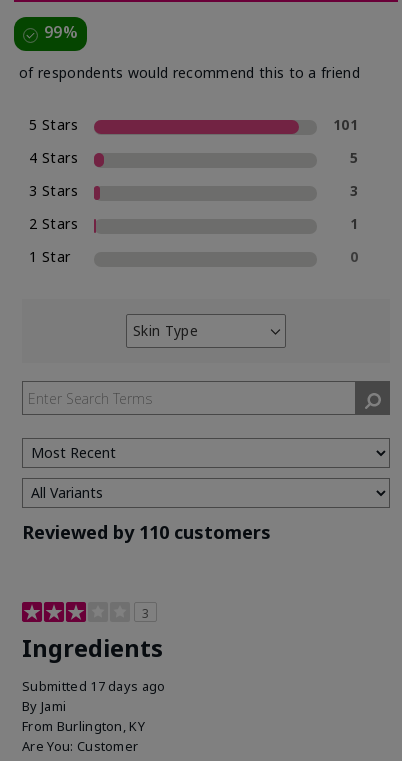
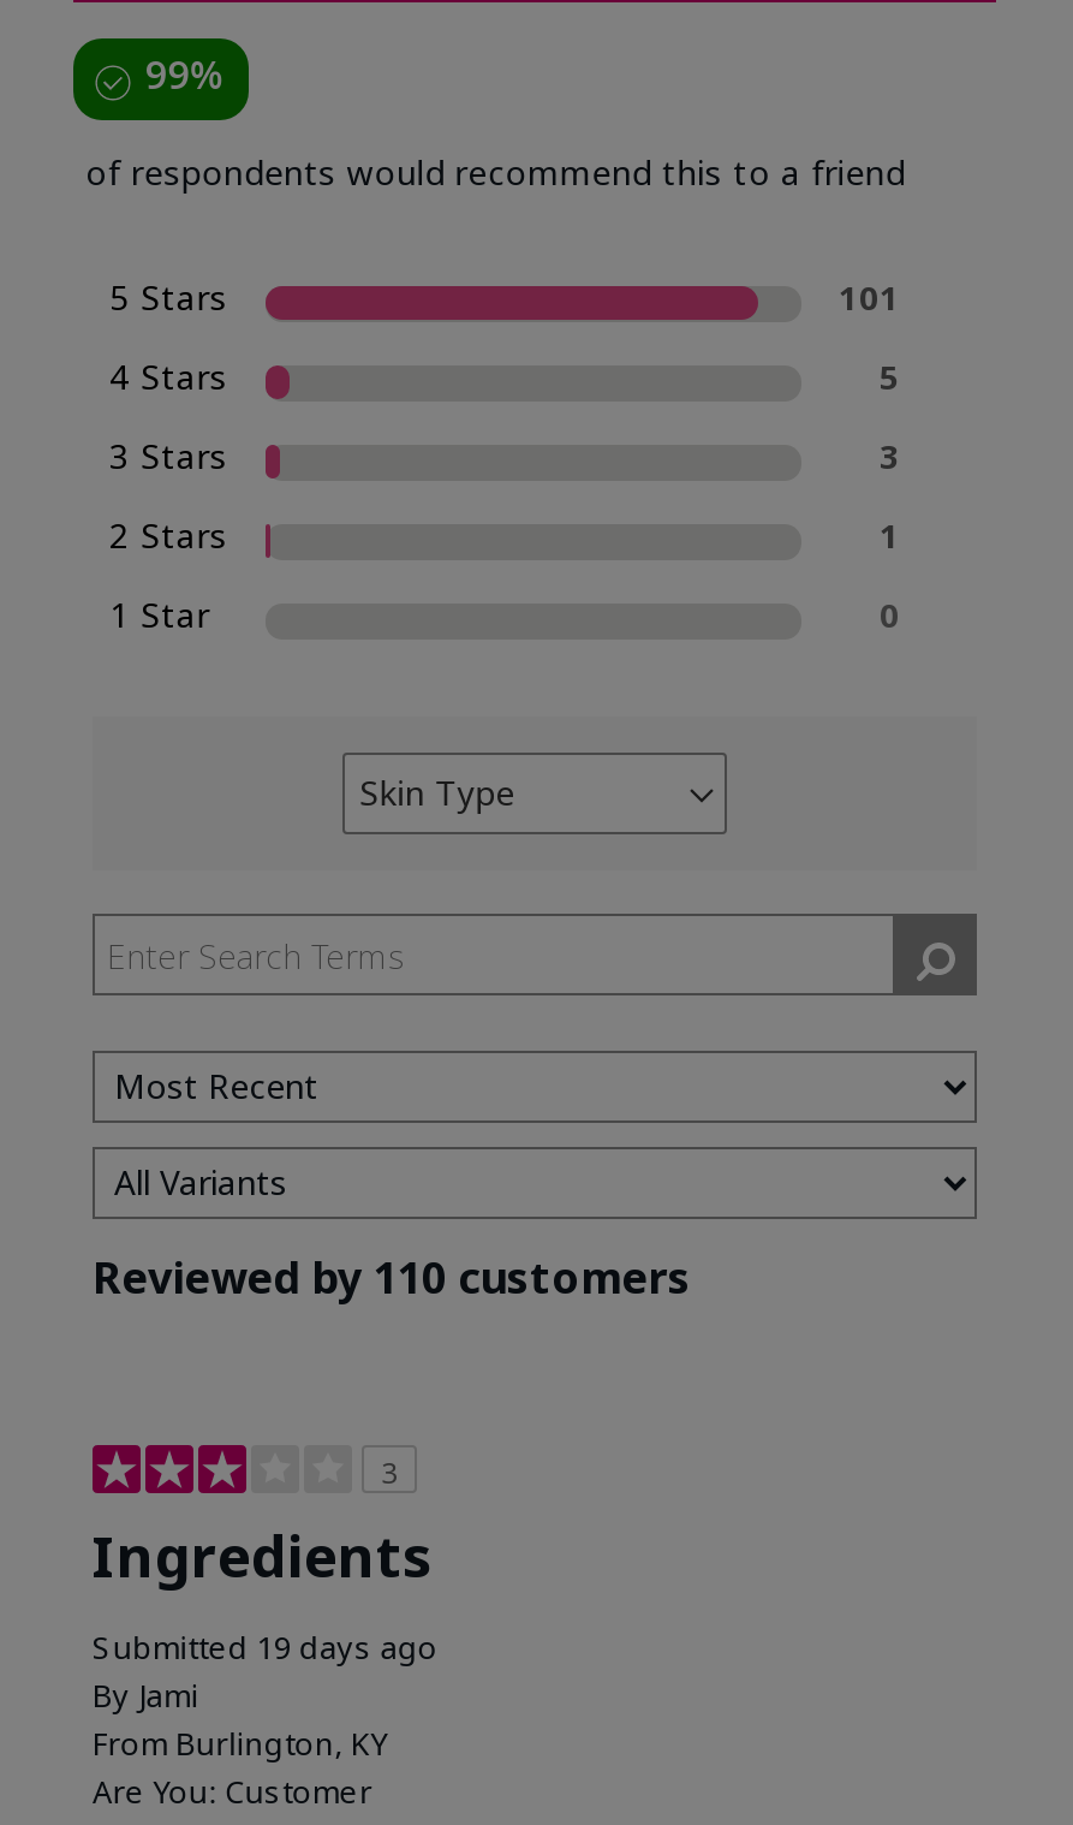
[22,677,166,695] Submitted 17 days ago -> [93,1626,438,1669] Submitted 19 days ago

